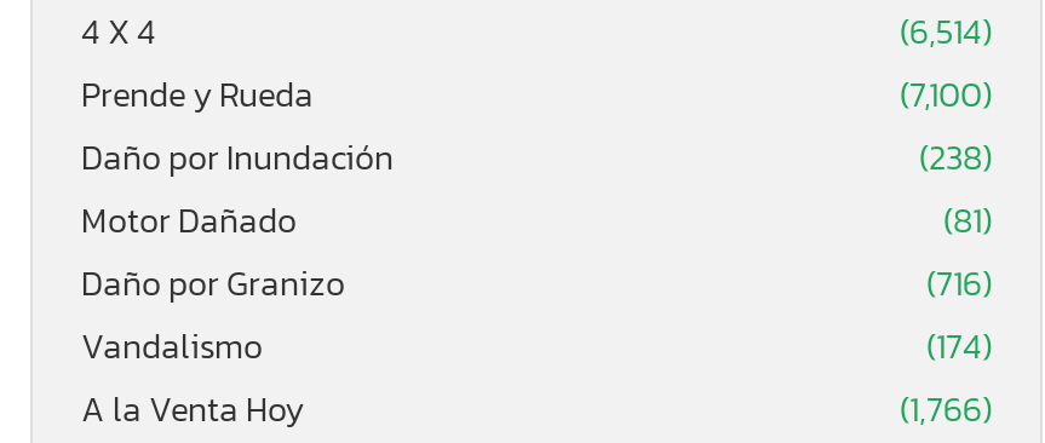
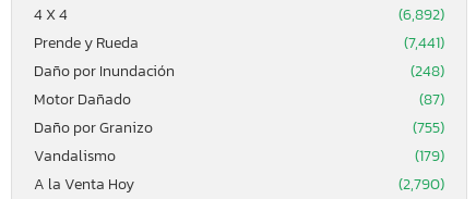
[900,6,992,57] (6,514) -> [398,3,444,26] (6,892)
[900,69,992,120] (7,100) -> [404,31,444,54] (7,441)
[919,132,992,183] (238) -> [410,59,444,82] (248)
[943,195,992,246] (81) -> [419,88,444,110] (87)
[926,258,992,309] (716) -> [413,116,444,139] (755)
[926,321,992,372] (174) -> [415,144,444,167] (179)
[900,384,992,435] (1,766) -> [398,172,444,195] (2,790)

